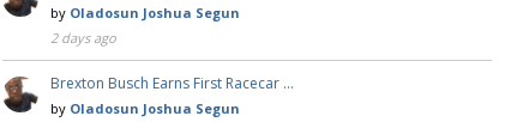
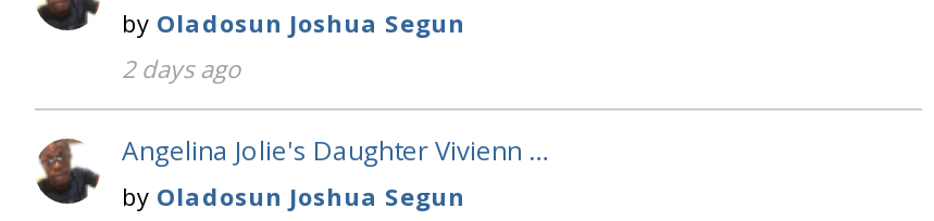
[50,73,294,94] Brexton Busch Earns First Racecar … -> [122,133,548,169] Angelina Jolie's Daughter Vivienn …

